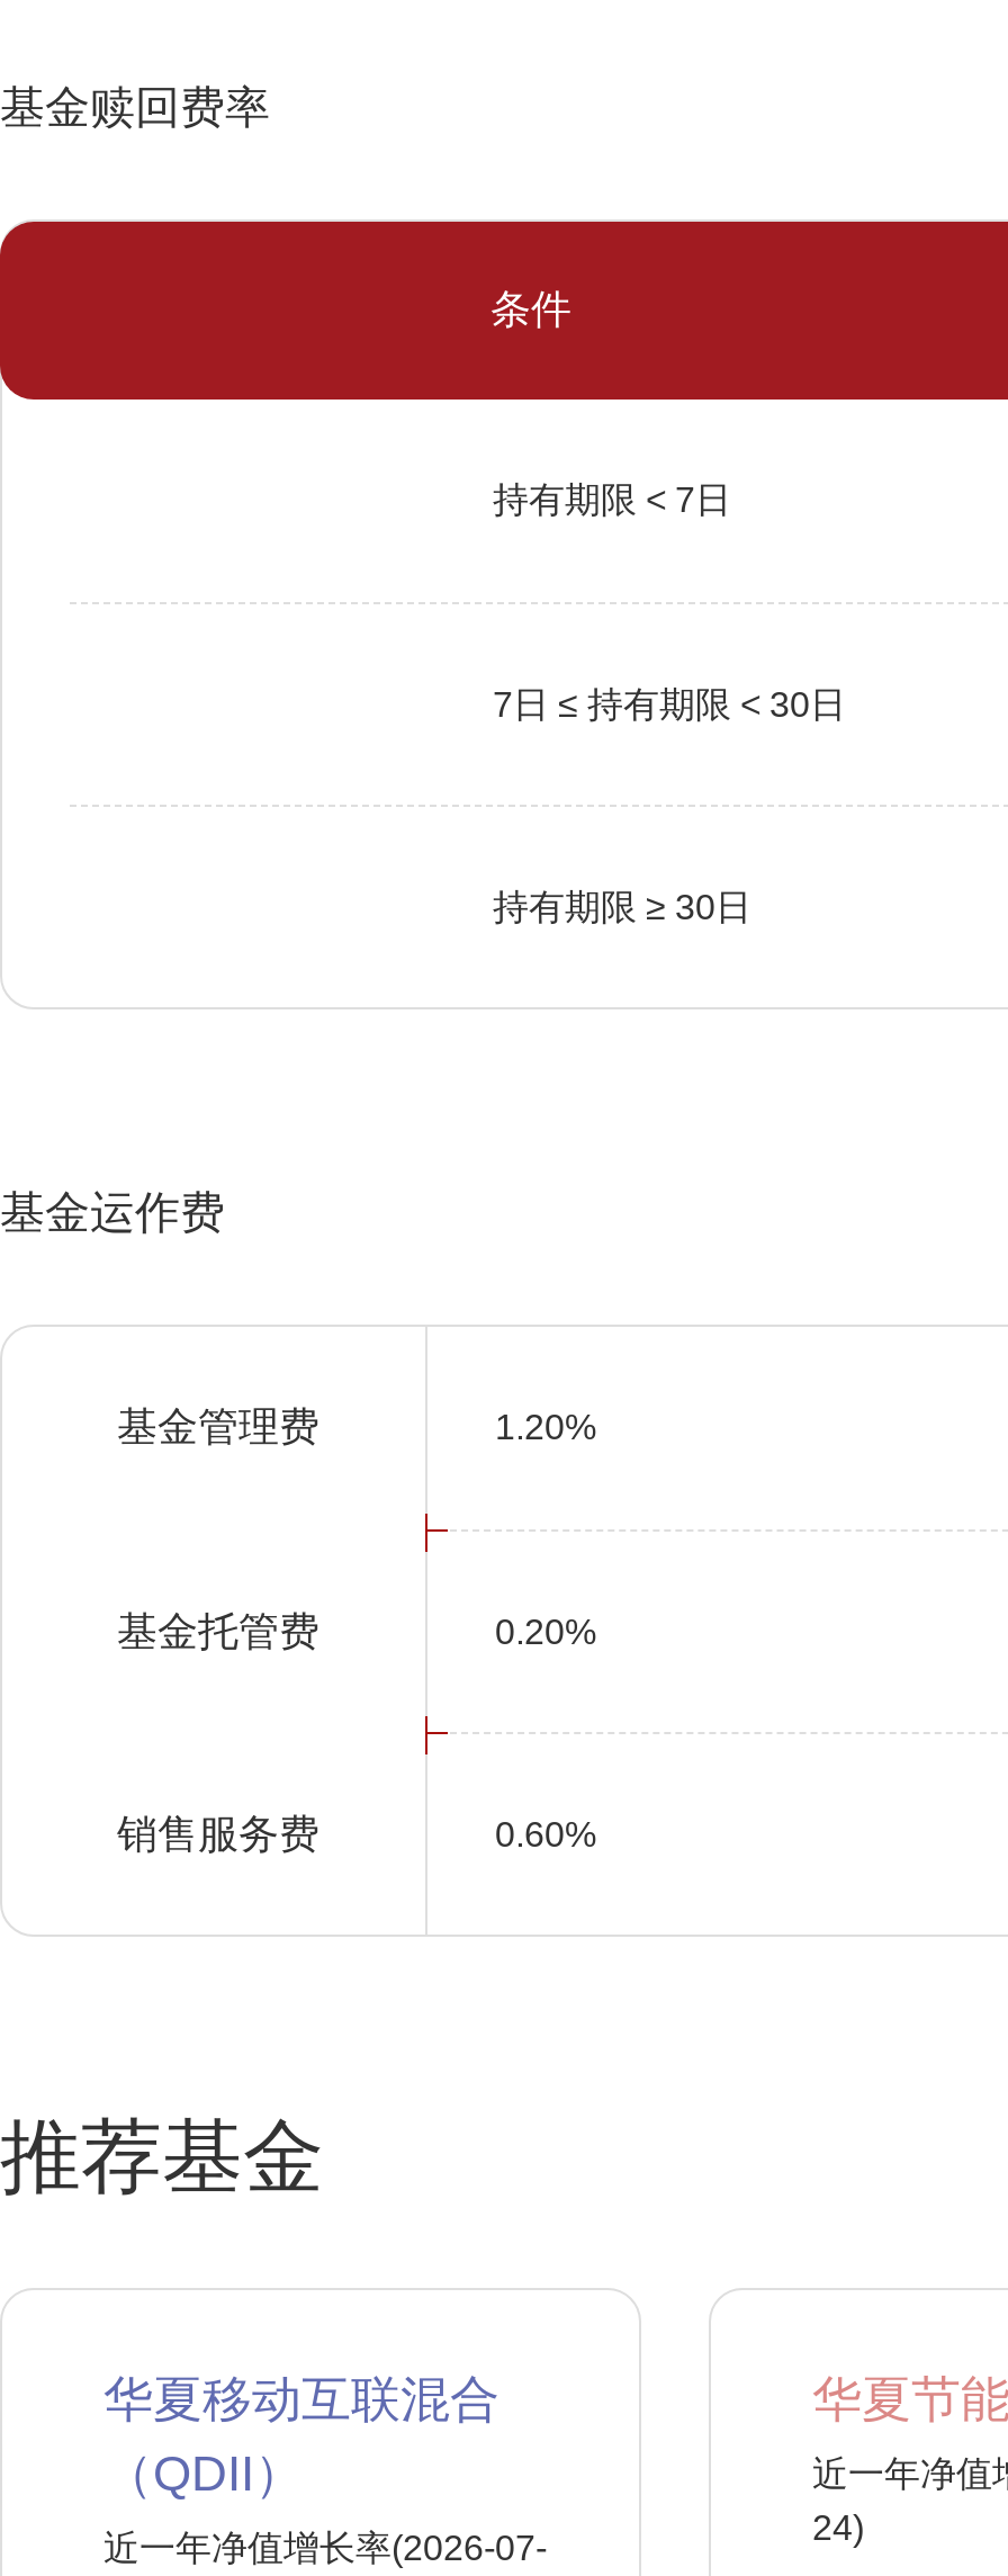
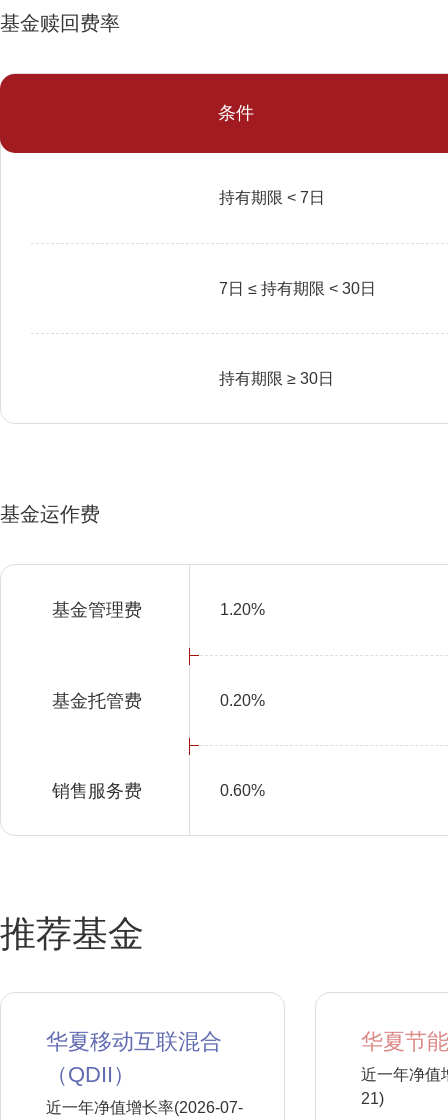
[812,2508,864,2547] 24) -> [361,1090,384,1107] 21)

